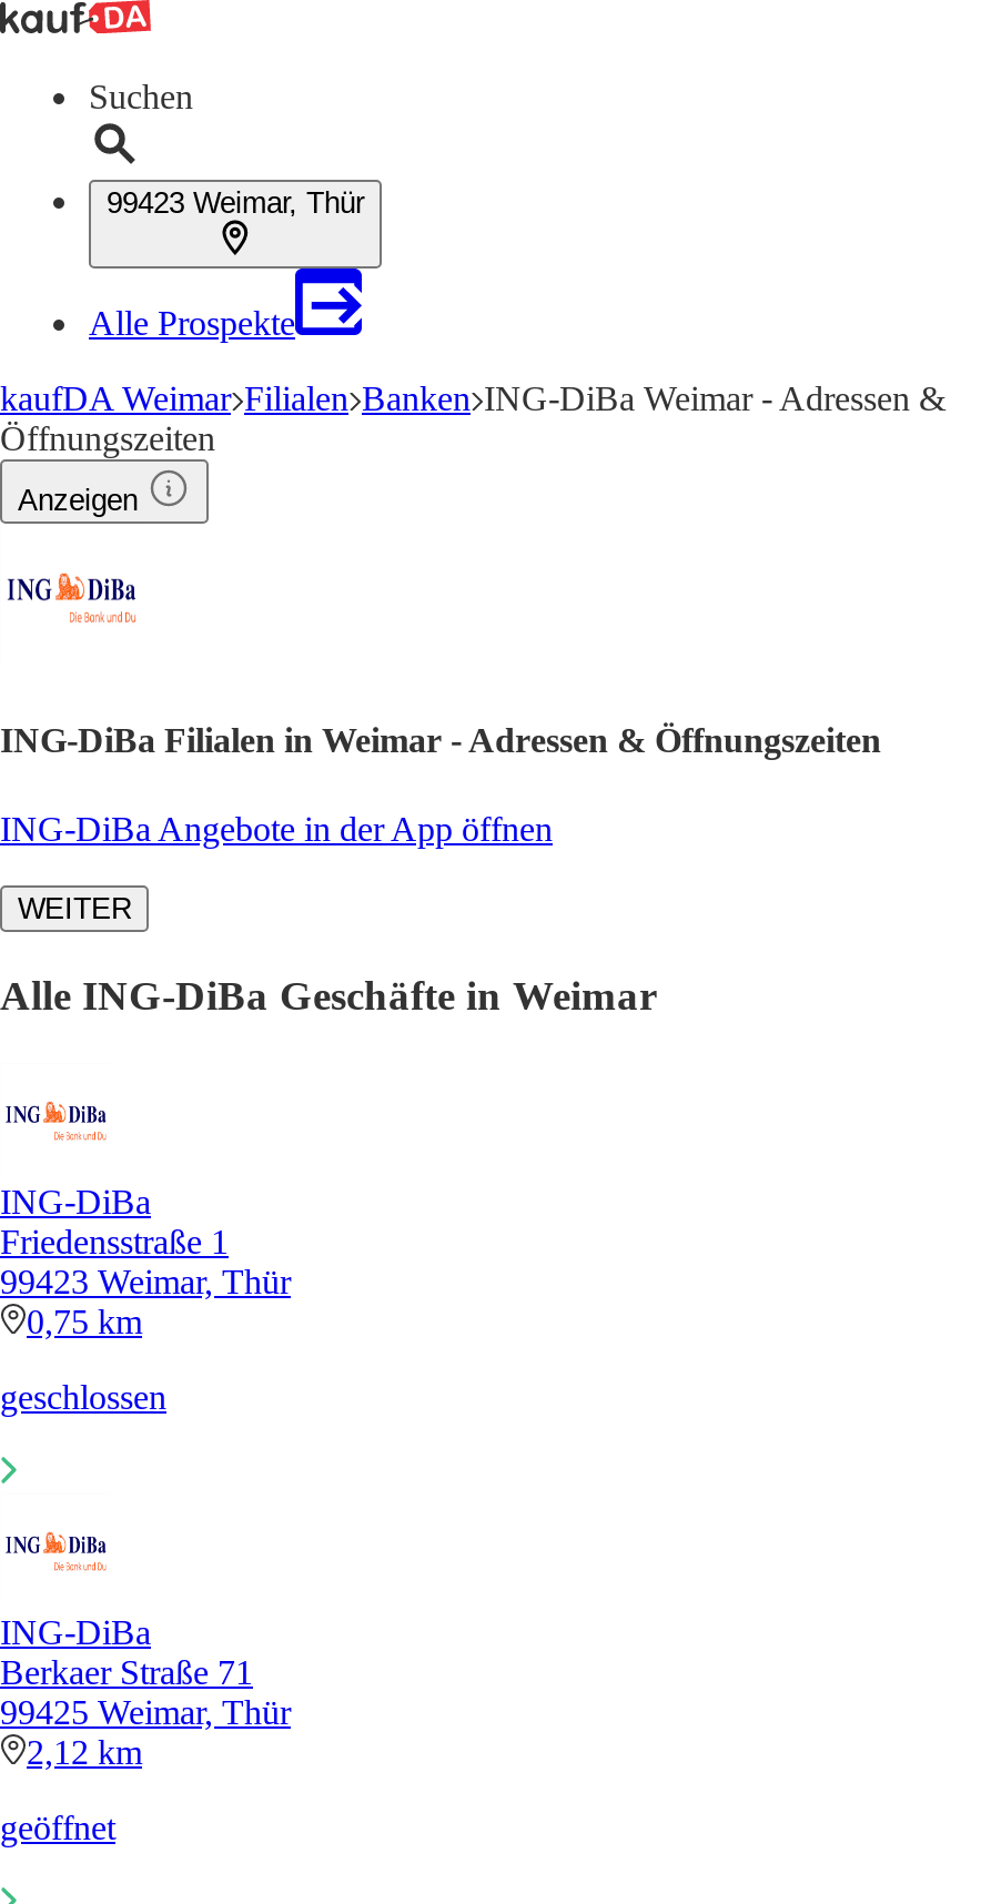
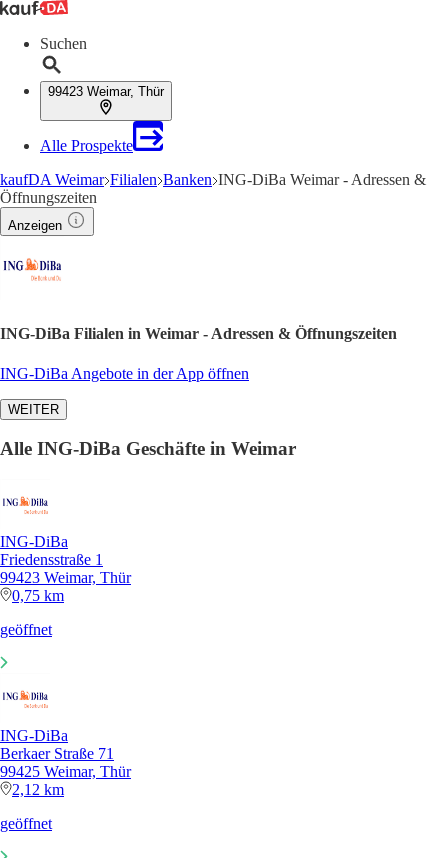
[0,1378,166,1416] geschlossen -> [0,621,52,638] geöffnet

